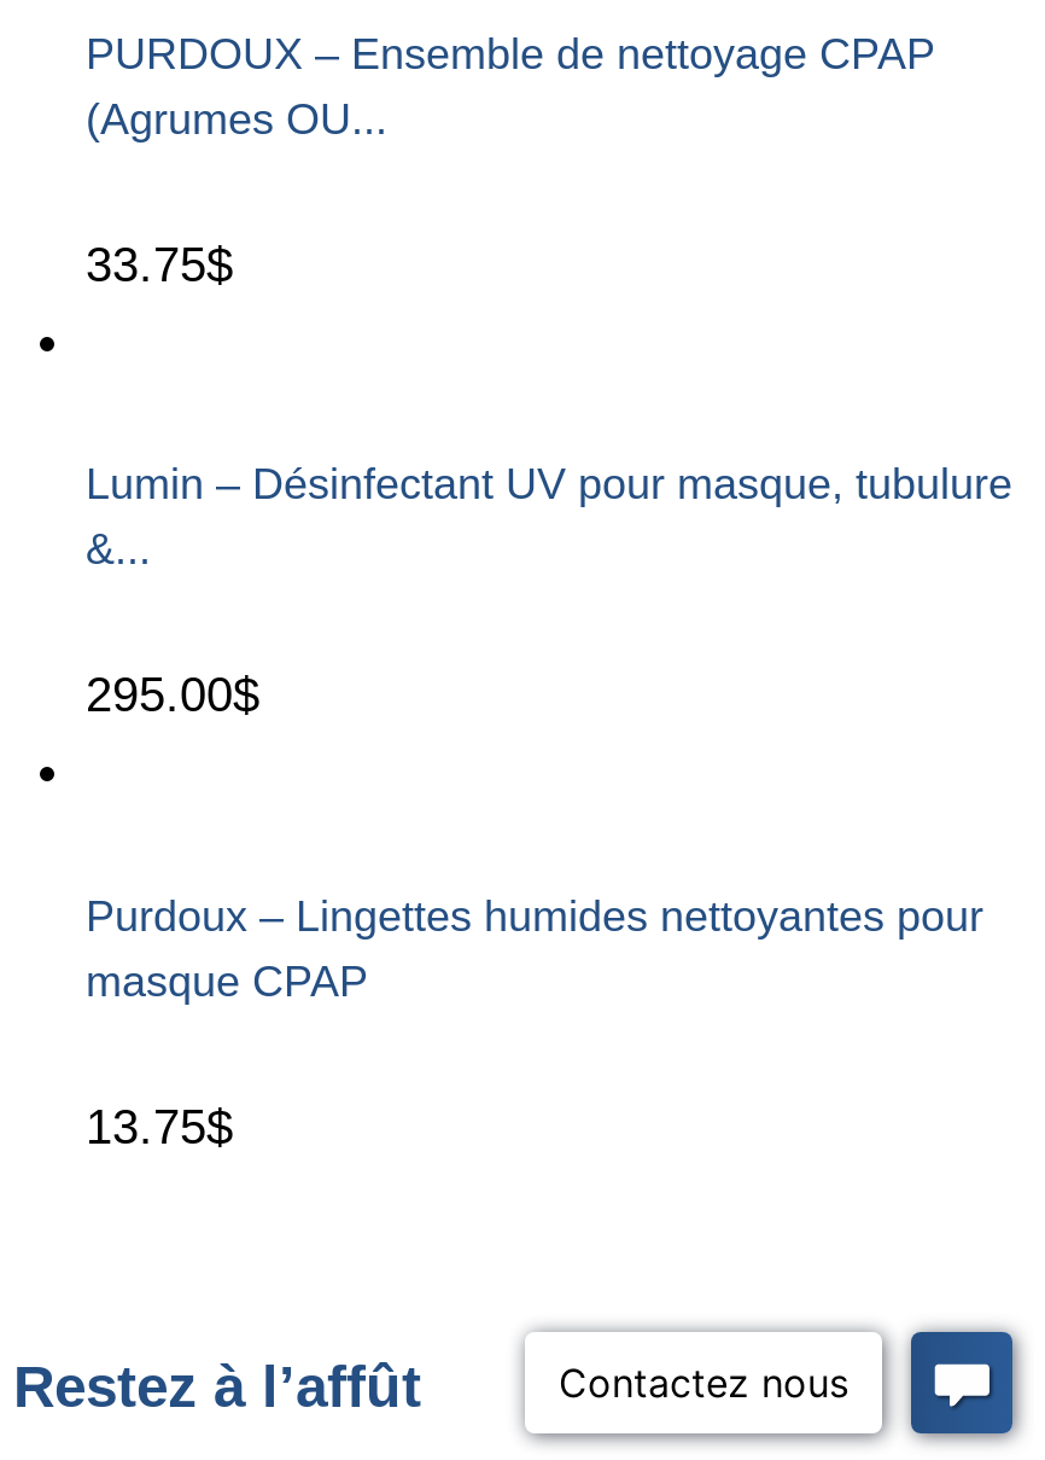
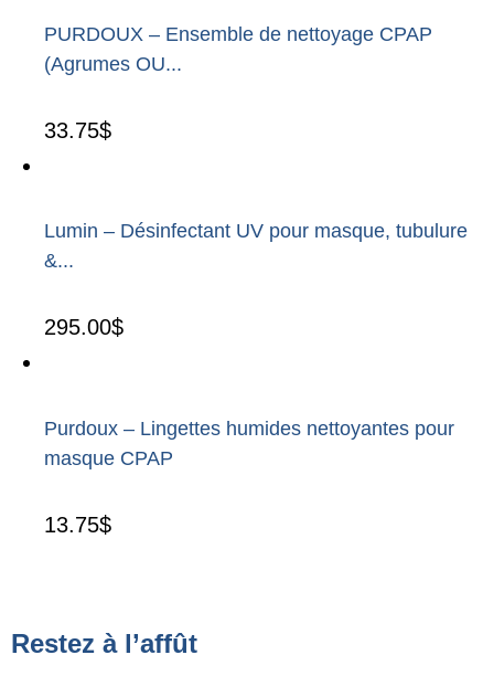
[515,1322,1027,1448] [image] -> none

